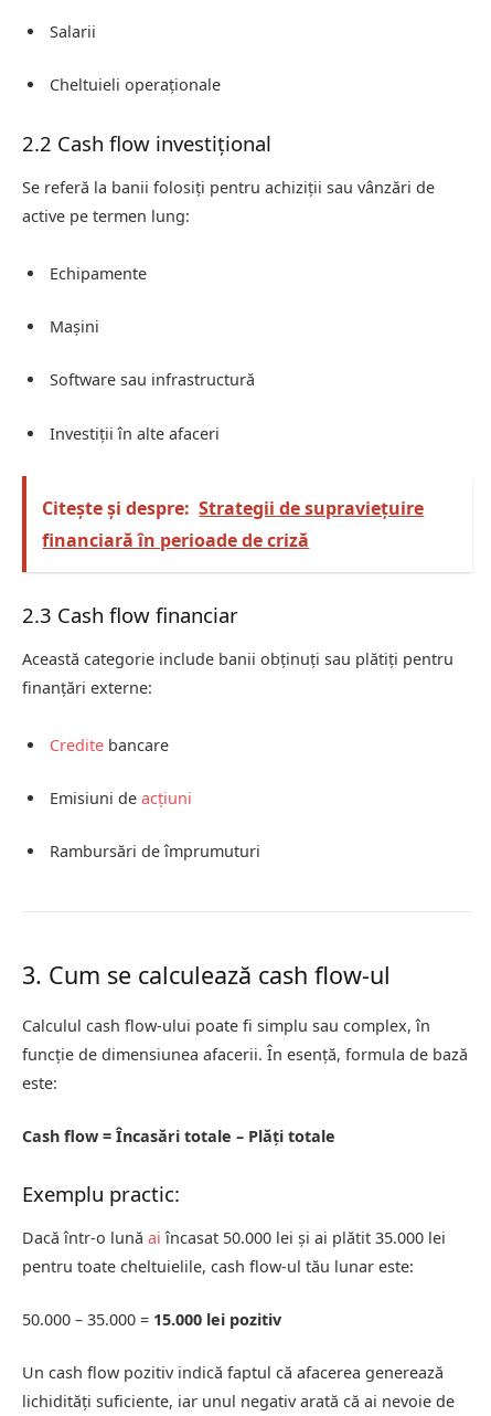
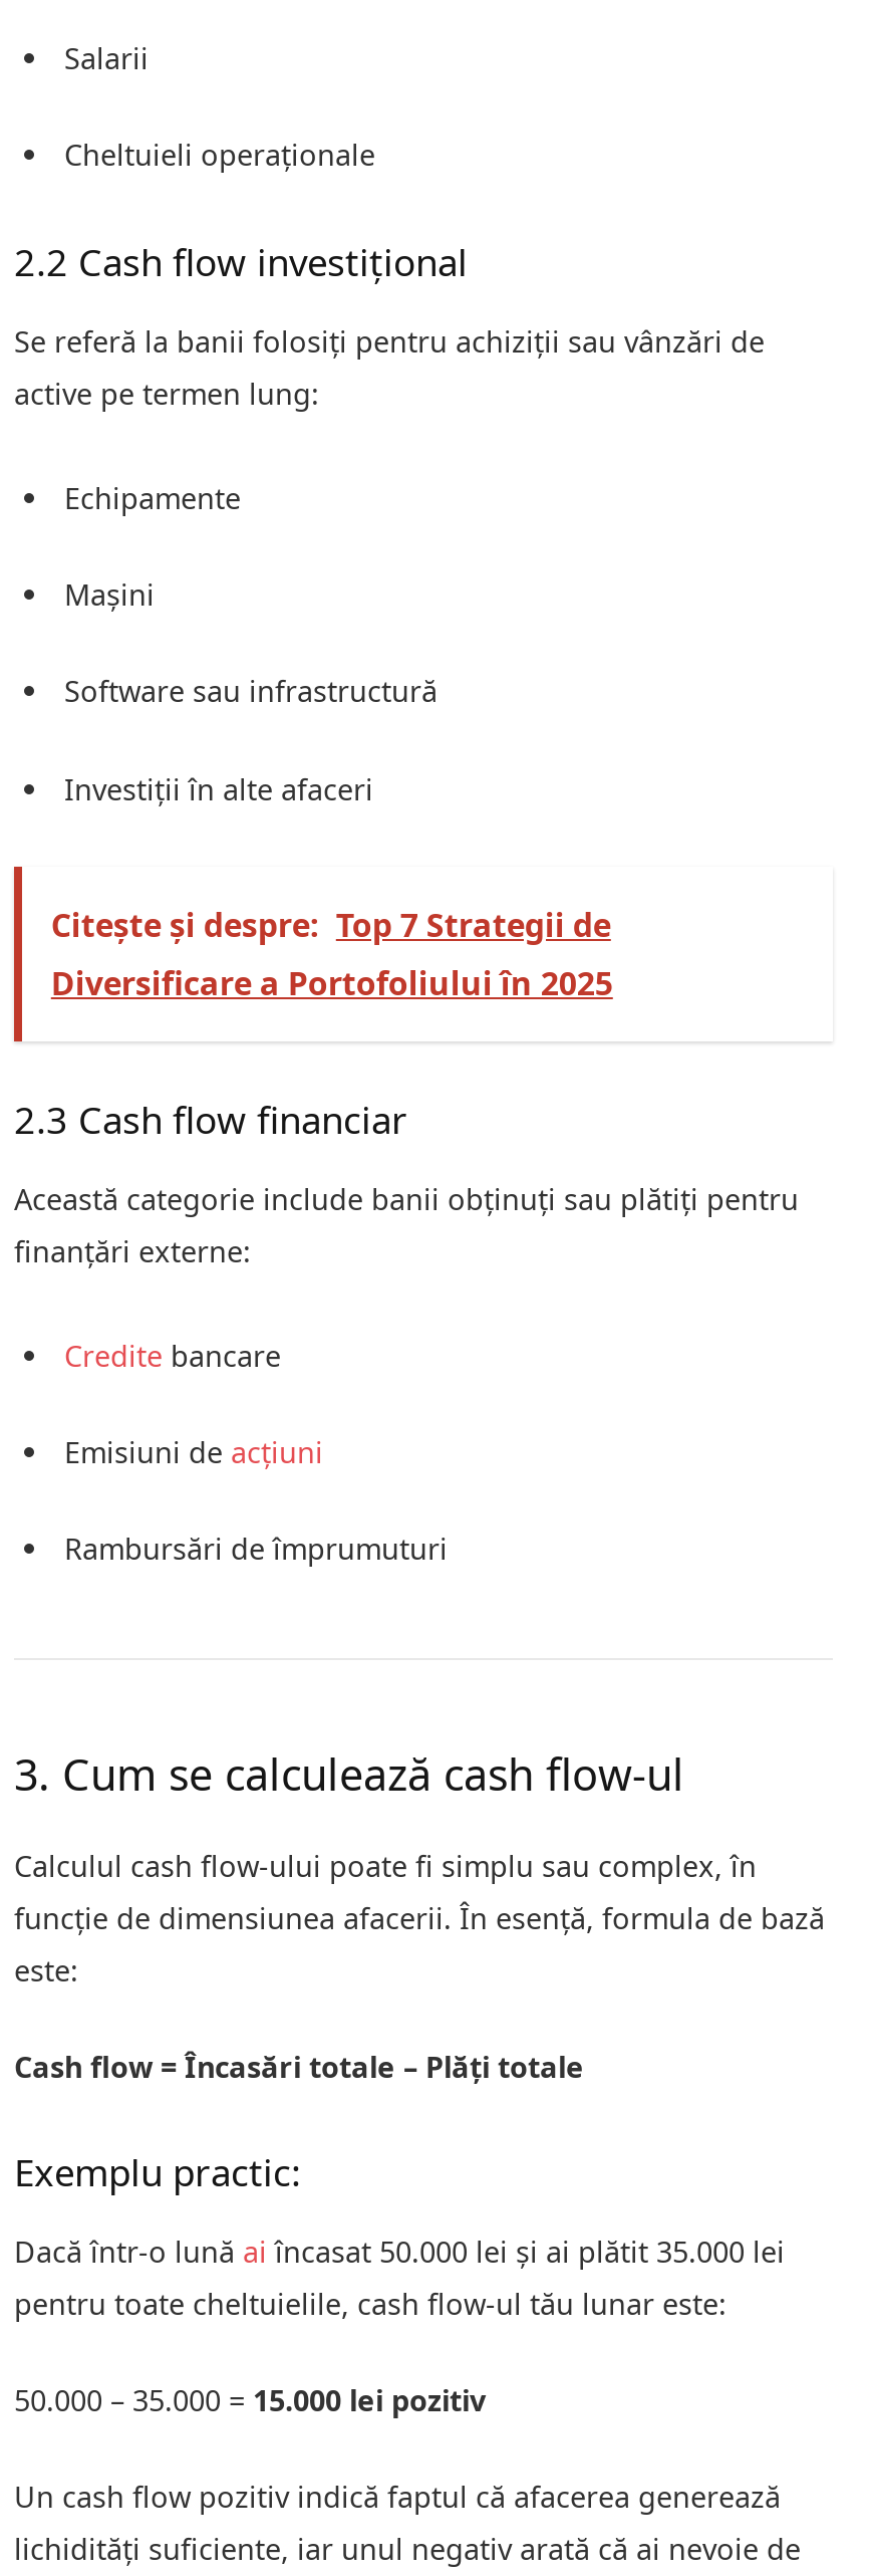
[42,496,424,552] Citește și despre: Strategii de supraviețuire | financiară în perioade de criză -> [51,903,613,1005] Citește și despre: Top 7 Strategii de | Diversificare a Portofoliului în 2025

